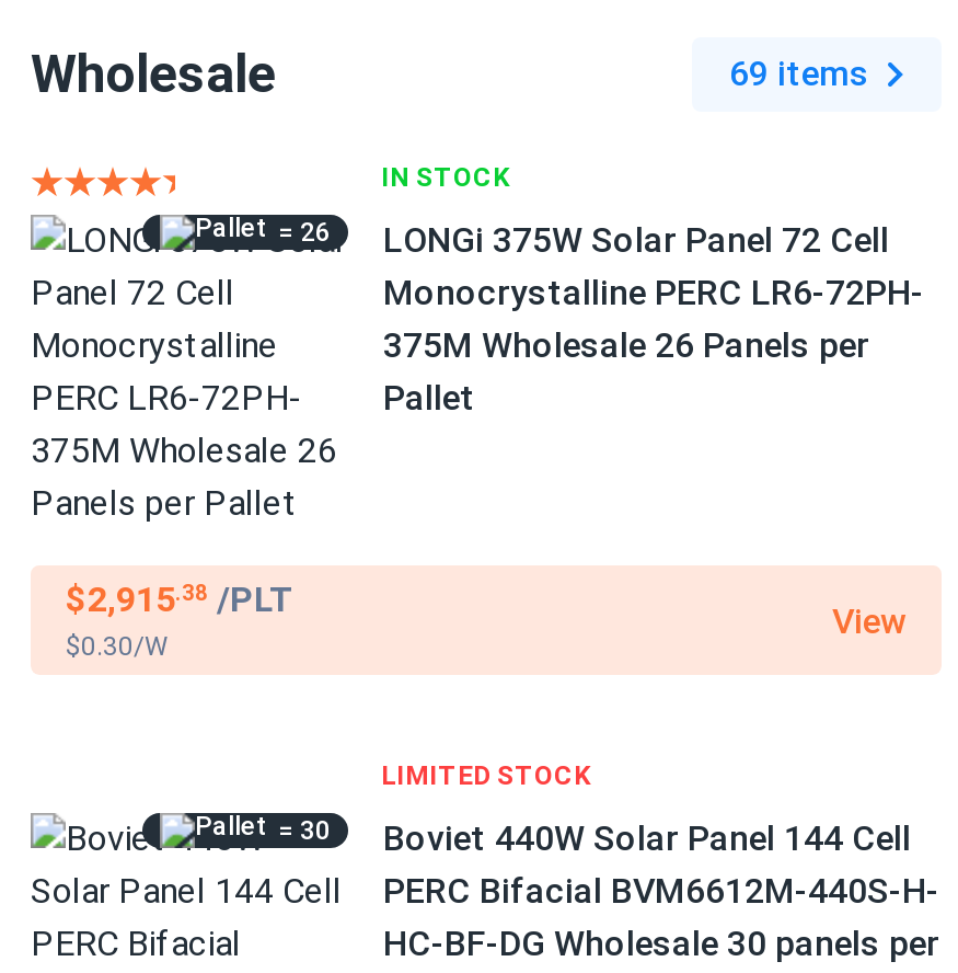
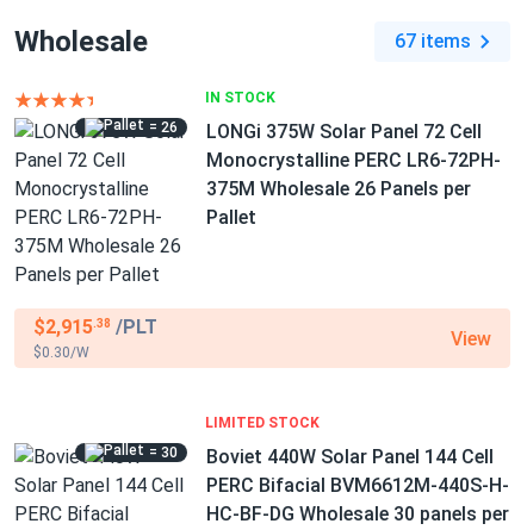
[729,53,869,94] 69 items -> [395,30,471,52] 67 items

